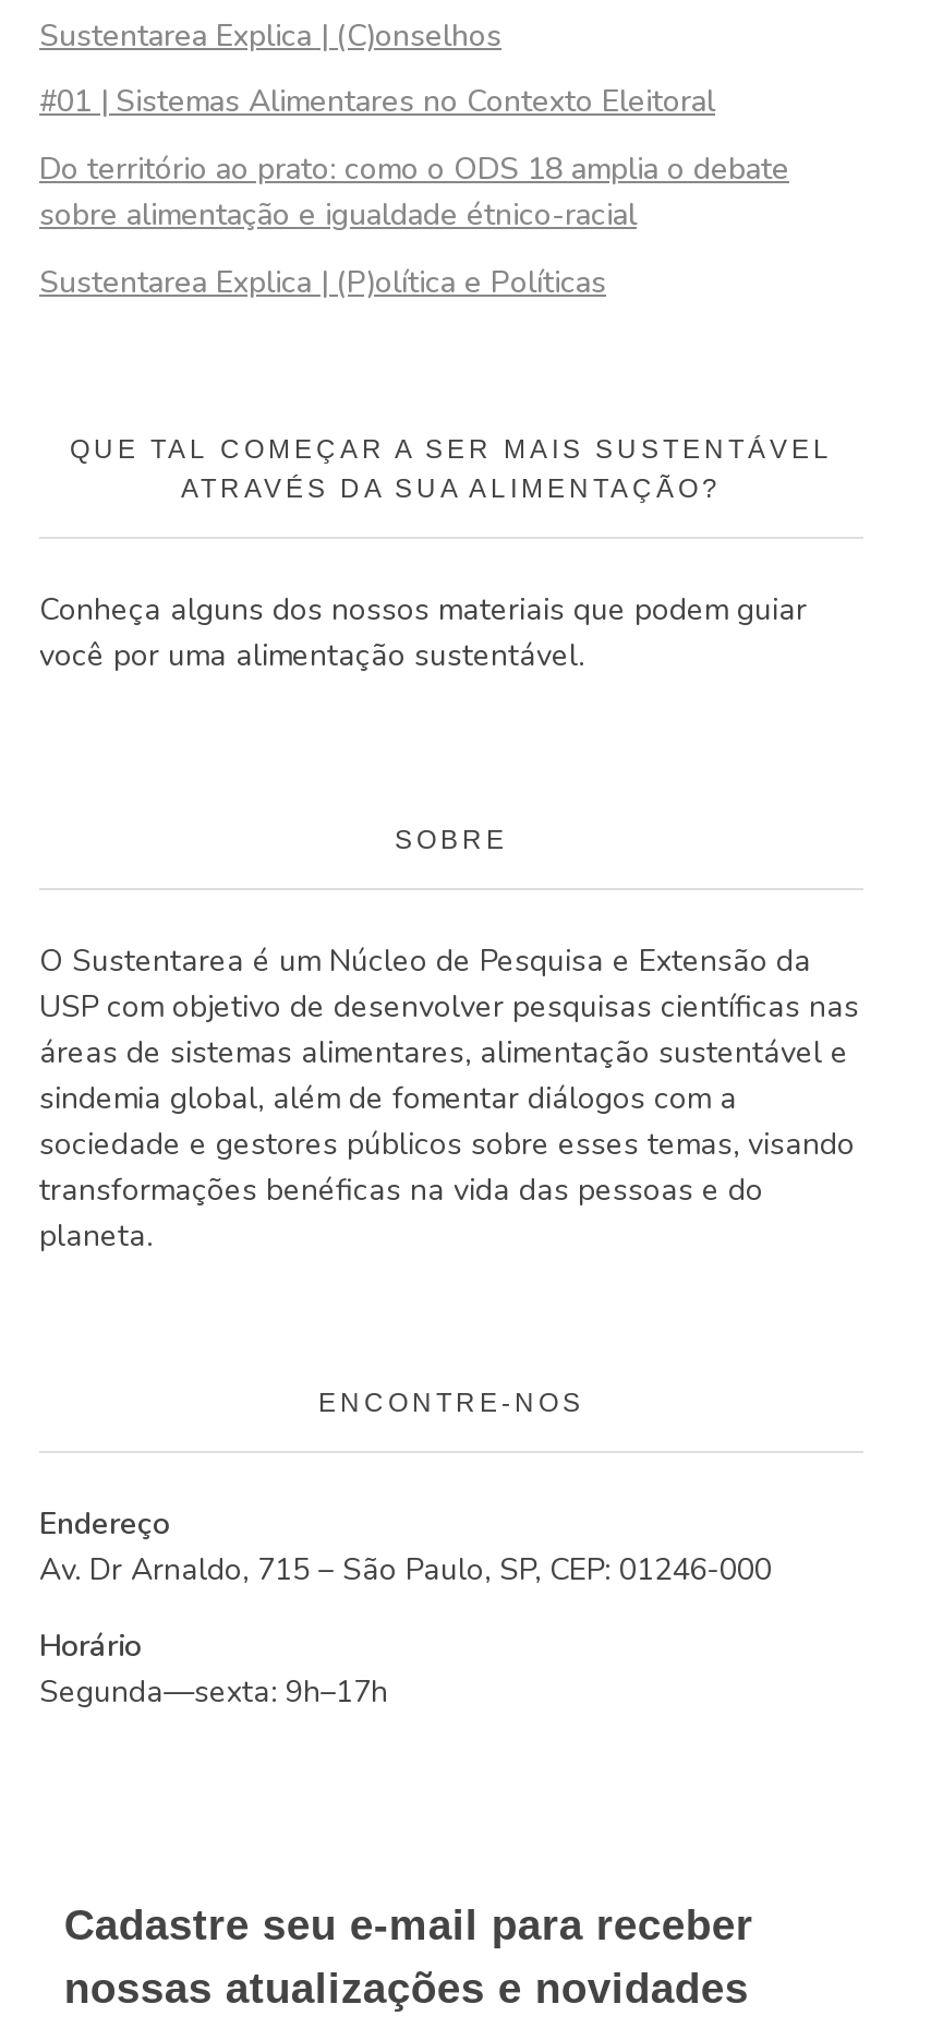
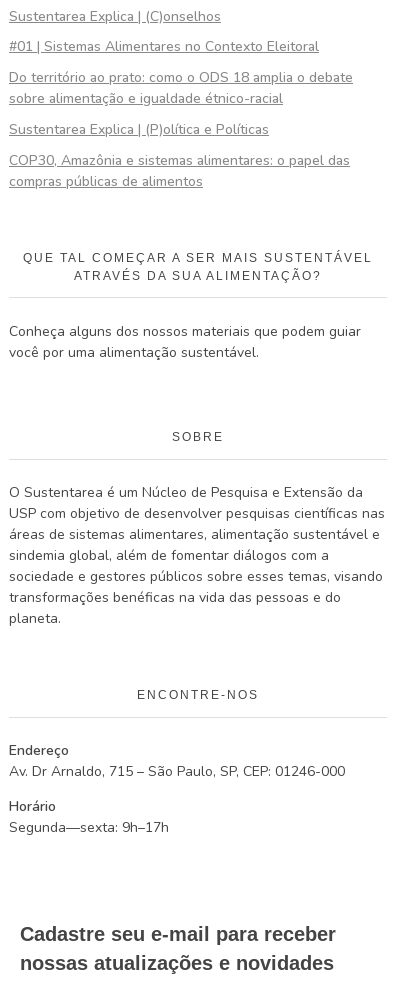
none -> [9,151,350,191] COP30, Amazônia e sistemas alimentares: o papel das | compras públicas de alimentos

